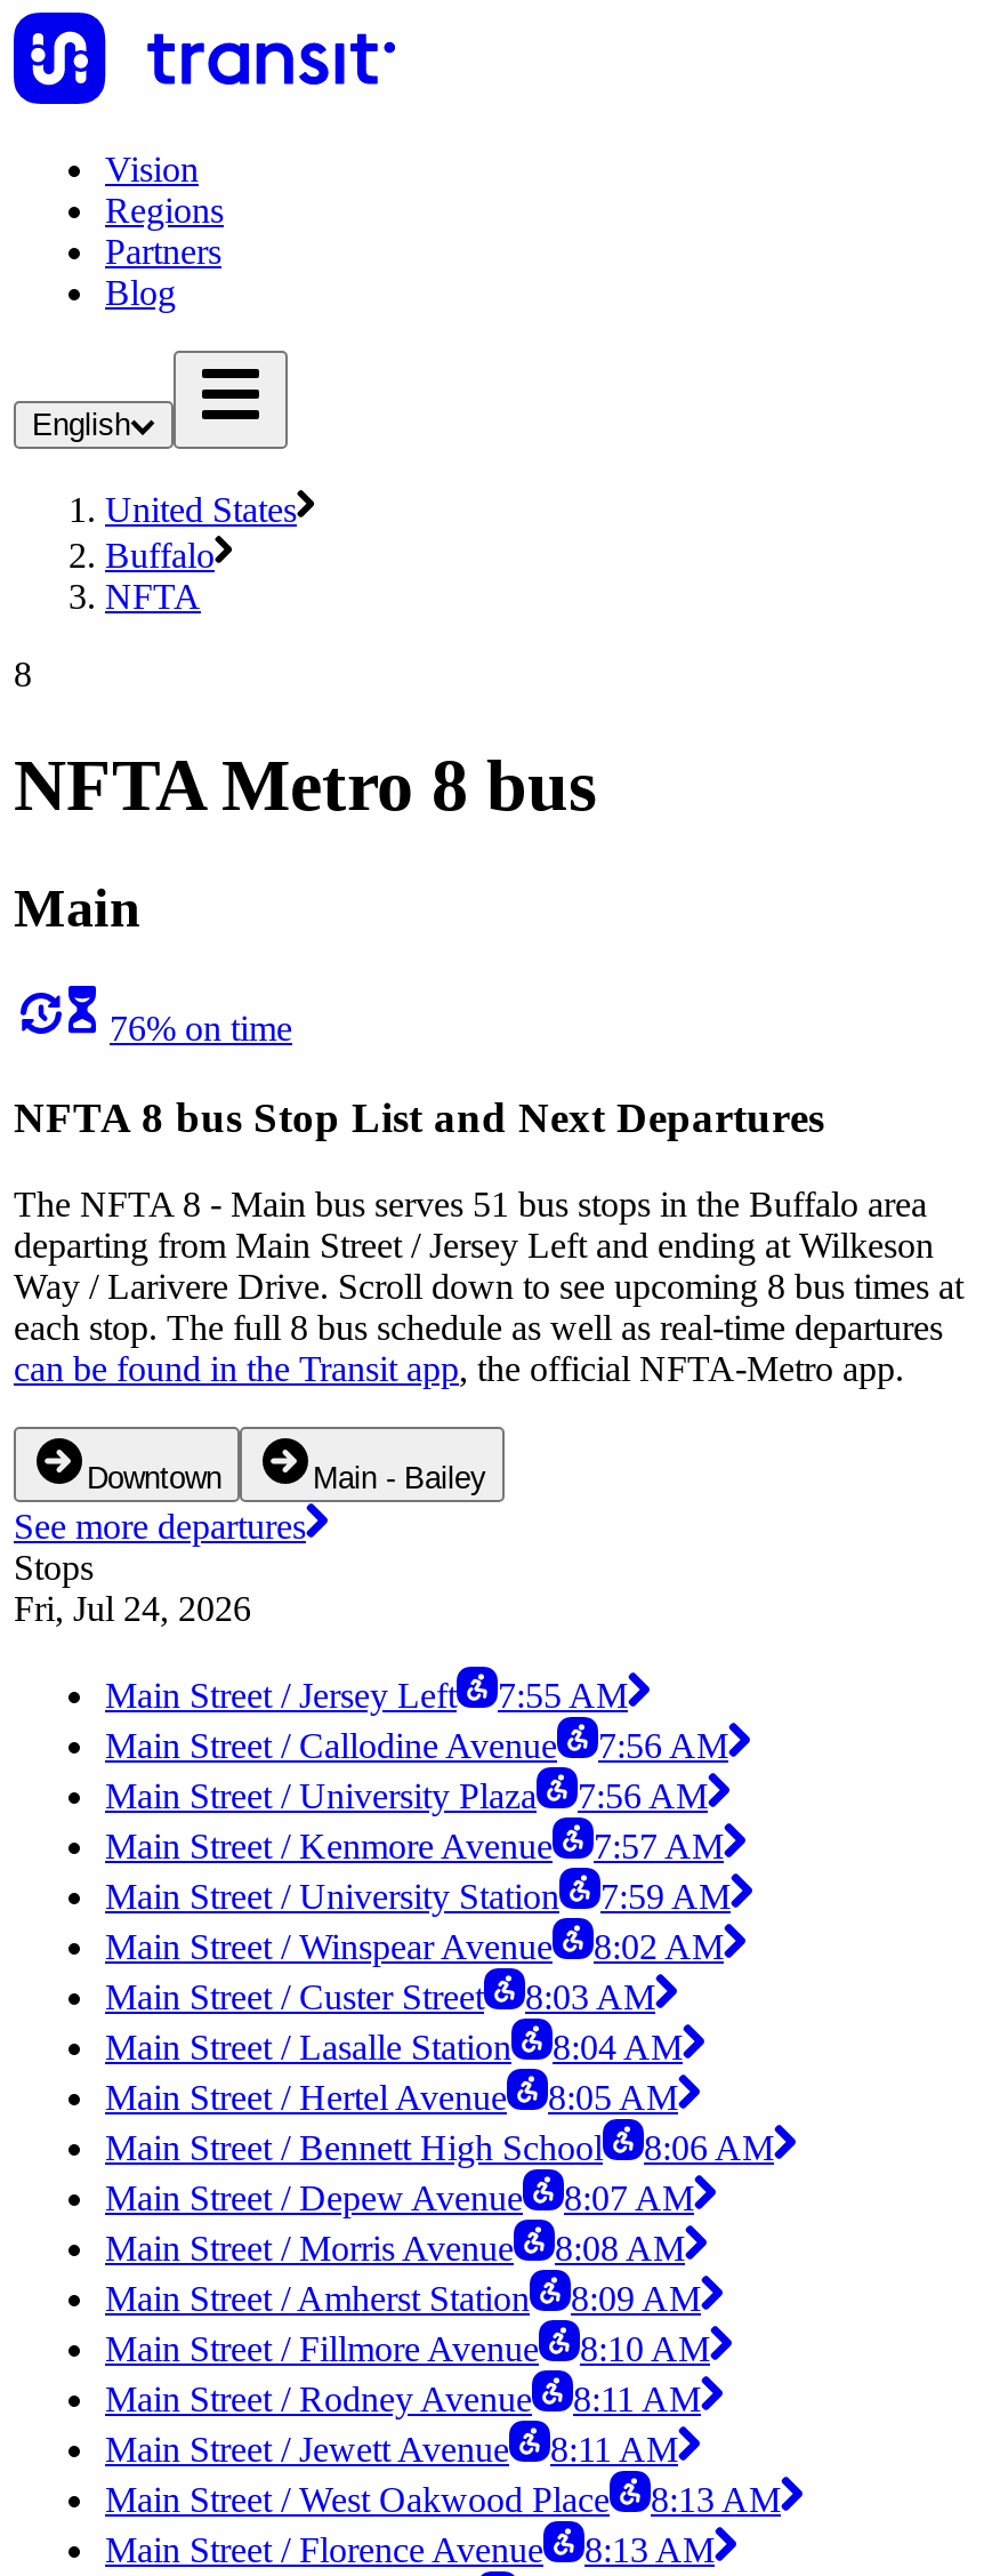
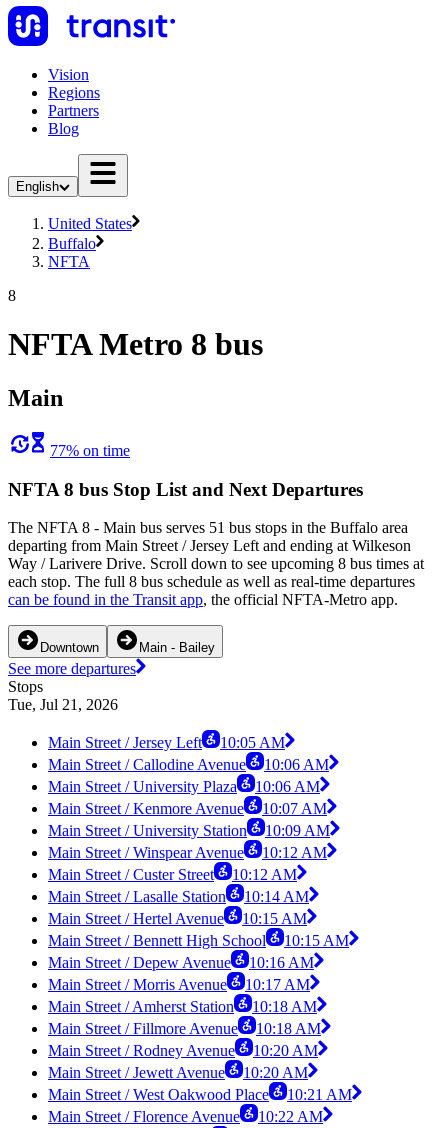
[110,1008,292,1047] 76% on time -> [50,442,130,459] 77% on time
[14,1589,251,1628] Fri, Jul 24, 2026 -> [8,696,118,713] Tue, Jul 21, 2026
[105,1676,628,1715] Main Street / Jersey Left 7:55 AM -> [48,734,285,751] Main Street / Jersey Left 10:05 AM
[105,1727,728,1765] Main Street / Callodine Avenue 7:56 AM -> [48,756,329,773] Main Street / Callodine Avenue 10:06 AM
[105,1777,708,1816] Main Street / University Plaza 7:56 AM -> [48,778,320,795] Main Street / University Plaza 10:06 AM
[105,1827,724,1866] Main Street / Kenmore Avenue 7:57 AM -> [48,800,327,817] Main Street / Kenmore Avenue 10:07 AM
[105,1877,731,1916] Main Street / University Station 7:59 AM -> [48,822,330,839] Main Street / University Station 10:09 AM
[105,1928,724,1966] Main Street / Winspear Avenue 8:02 AM -> [48,844,327,861] Main Street / Winspear Avenue 10:12 AM
[105,1978,655,2017] Main Street / Custer Street 8:03 AM -> [48,866,297,883] Main Street / Custer Street 10:12 AM
[105,2028,683,2067] Main Street / Lasalle Station 8:04 AM -> [48,888,309,905] Main Street / Lasalle Station 10:14 AM
[105,2078,678,2117] Main Street / Hertel Avenue 8:05 AM -> [48,910,307,927] Main Street / Hertel Avenue 10:15 AM
[105,2129,774,2167] Main Street / Bennett High School 8:06 AM -> [48,932,349,949] Main Street / Bennett High School 10:15 AM
[105,2179,694,2218] Main Street / Depew Avenue 8:07 AM -> [48,954,314,971] Main Street / Depew Avenue 10:16 AM
[105,2229,685,2268] Main Street / Morris Avenue 8:08 AM -> [48,976,310,993] Main Street / Morris Avenue 10:17 AM
[105,2279,701,2318] Main Street / Amherst Station 8:09 AM -> [48,998,317,1015] Main Street / Amherst Station 10:18 AM
[105,2330,710,2369] Main Street / Fillmore Avenue 8:10 AM -> [48,1020,321,1037] Main Street / Fillmore Avenue 10:18 AM
[105,2380,701,2419] Main Street / Rodney Avenue 8:11 AM -> [48,1042,318,1059] Main Street / Rodney Avenue 10:20 AM
[105,2430,678,2469] Main Street / Jewett Avenue 8:11 AM -> [48,1064,308,1081] Main Street / Jewett Avenue 10:20 AM
[105,2480,781,2519] Main Street / West Oakwood Place 8:13 AM -> [48,1086,352,1103] Main Street / West Oakwood Place 10:21 AM
[105,2531,715,2570] Main Street / Florence Avenue 8:13 AM -> [48,1108,323,1125] Main Street / Florence Avenue 10:22 AM

